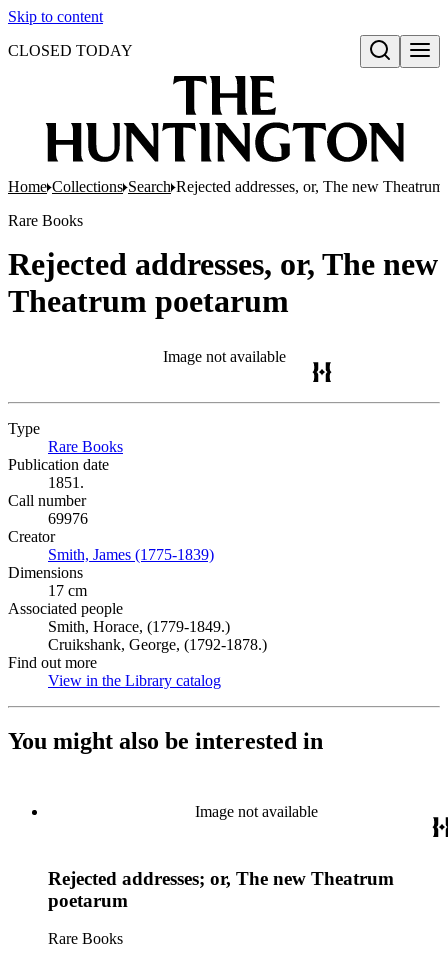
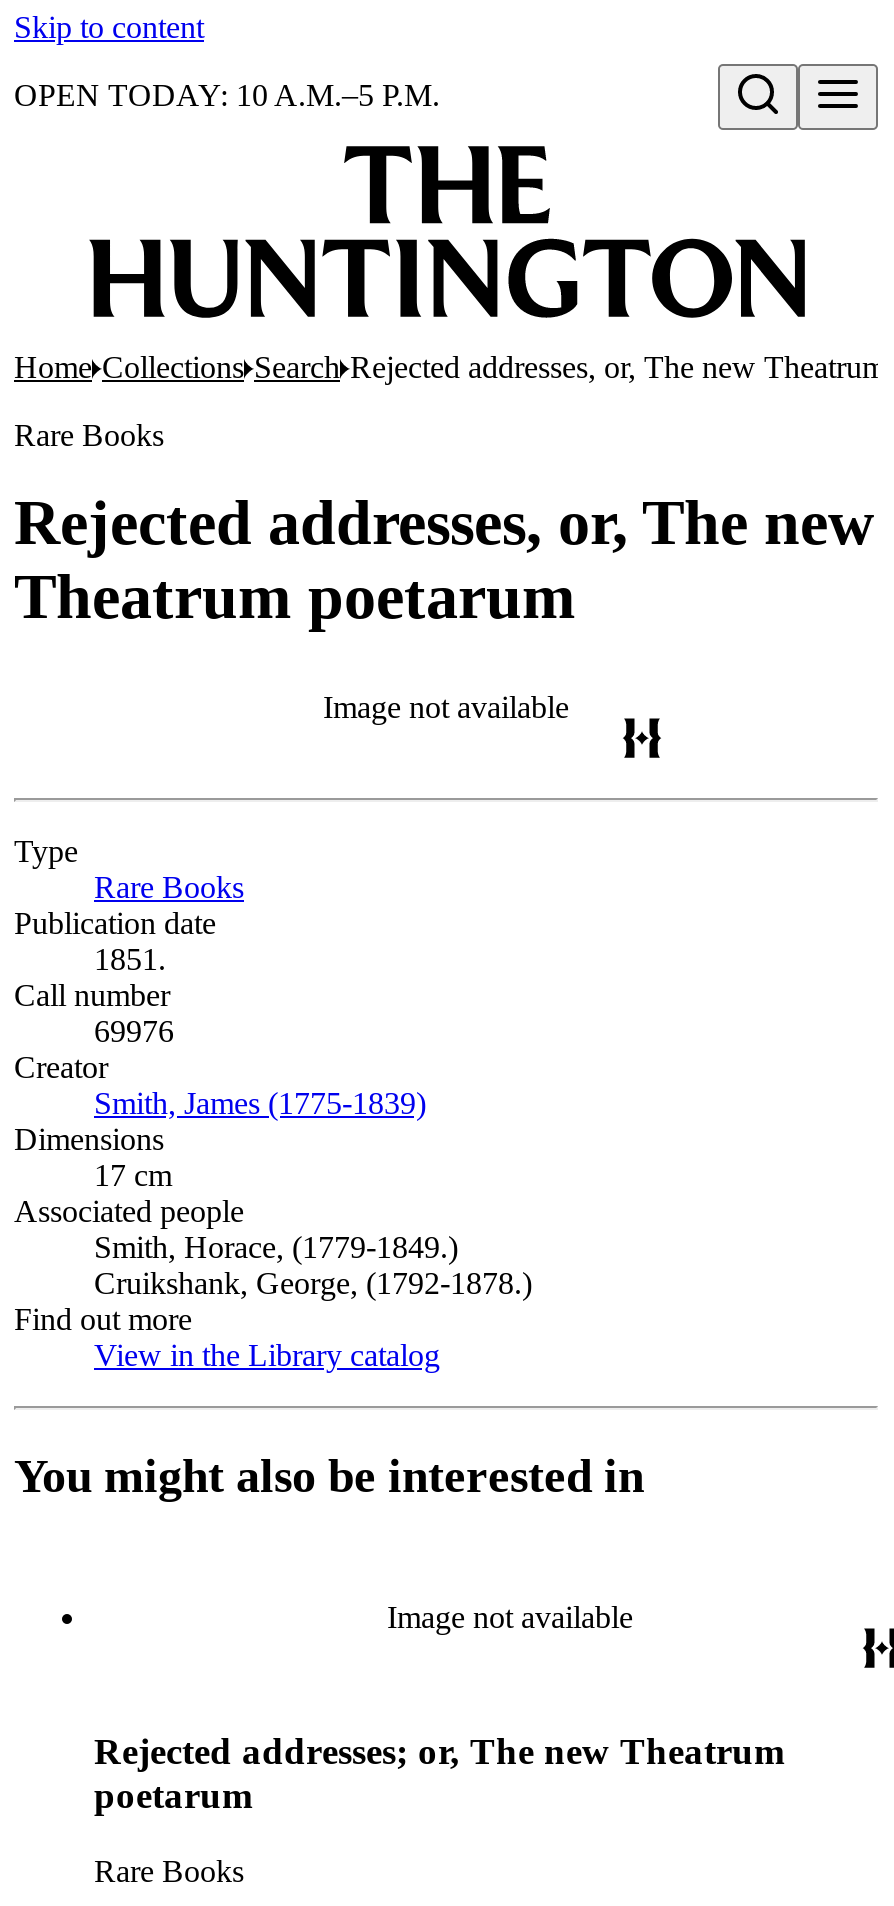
[8,42,133,59] CLOSED TODAY -> [14,78,440,112] OPEN TODAY: 10 A.M.–5 P.M.

